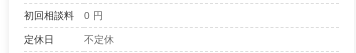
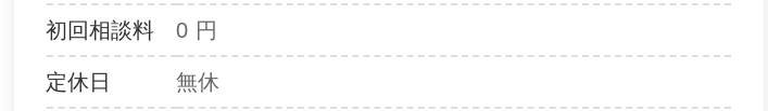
[83,33,113,44] 不定休 -> [176,69,219,93] 無休

